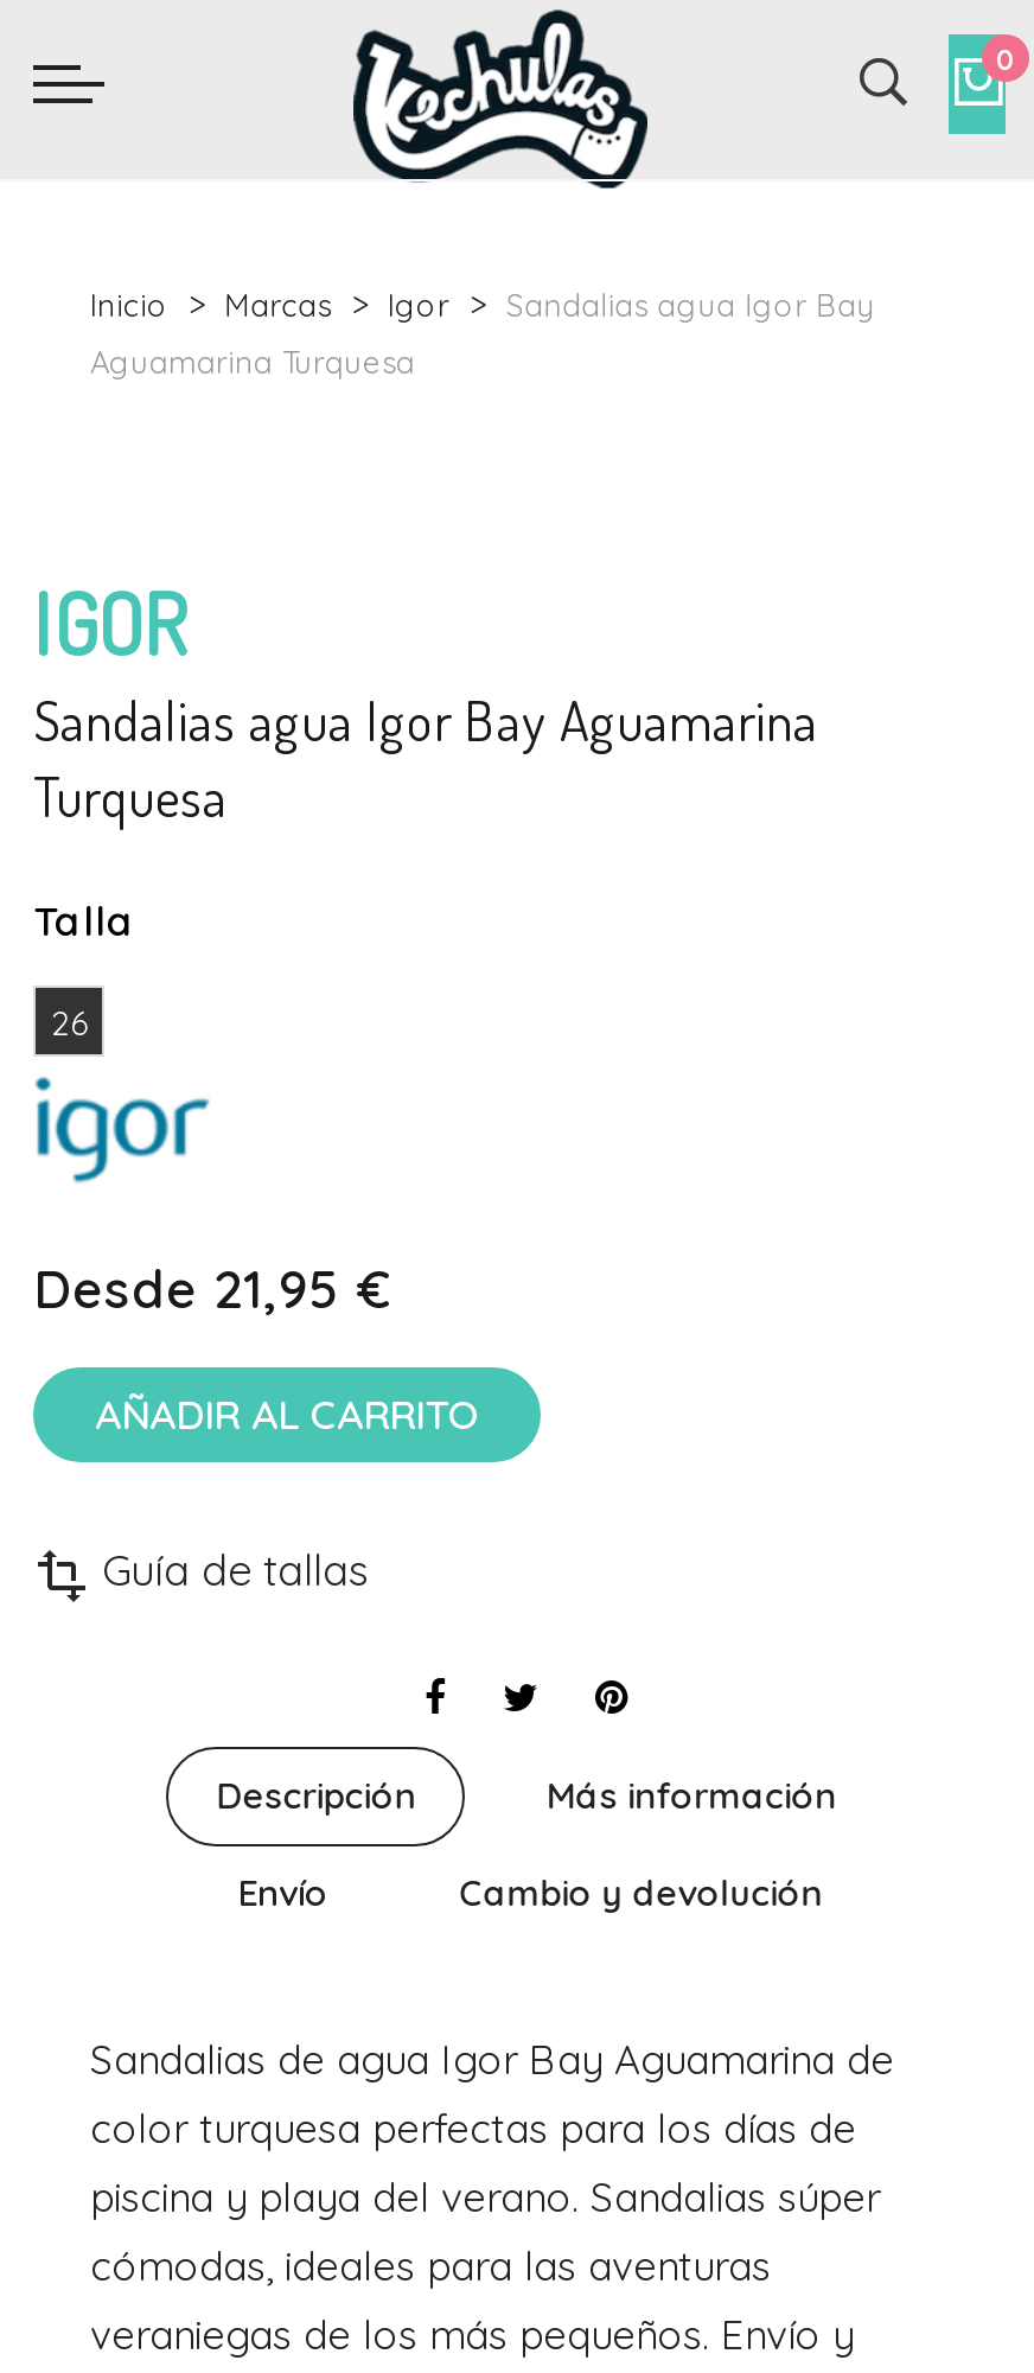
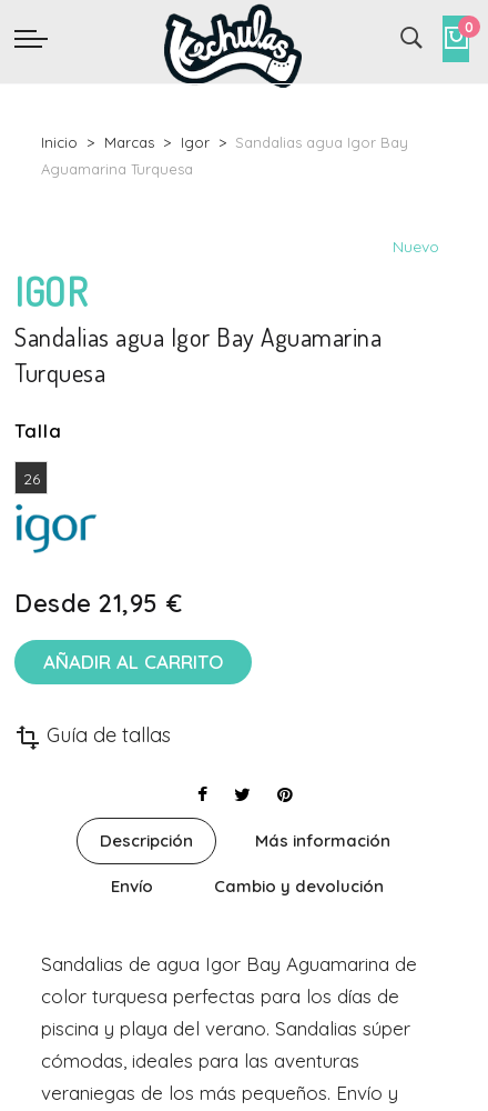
none -> [393,237,439,257] Nuevo

